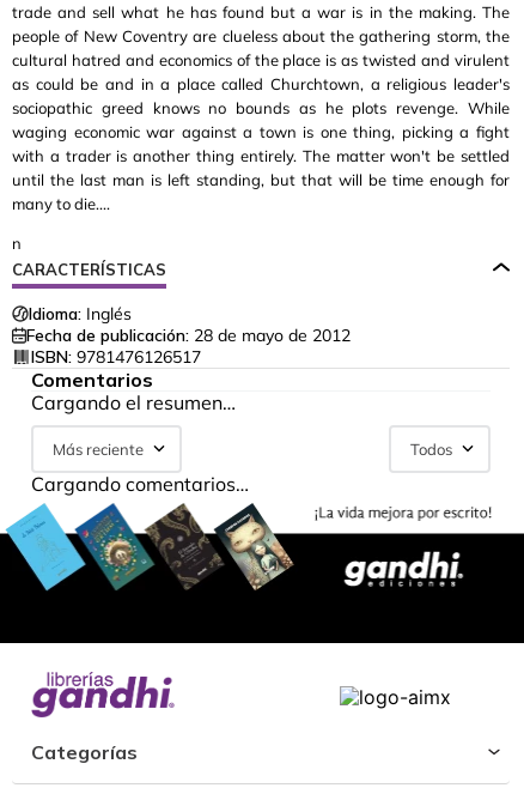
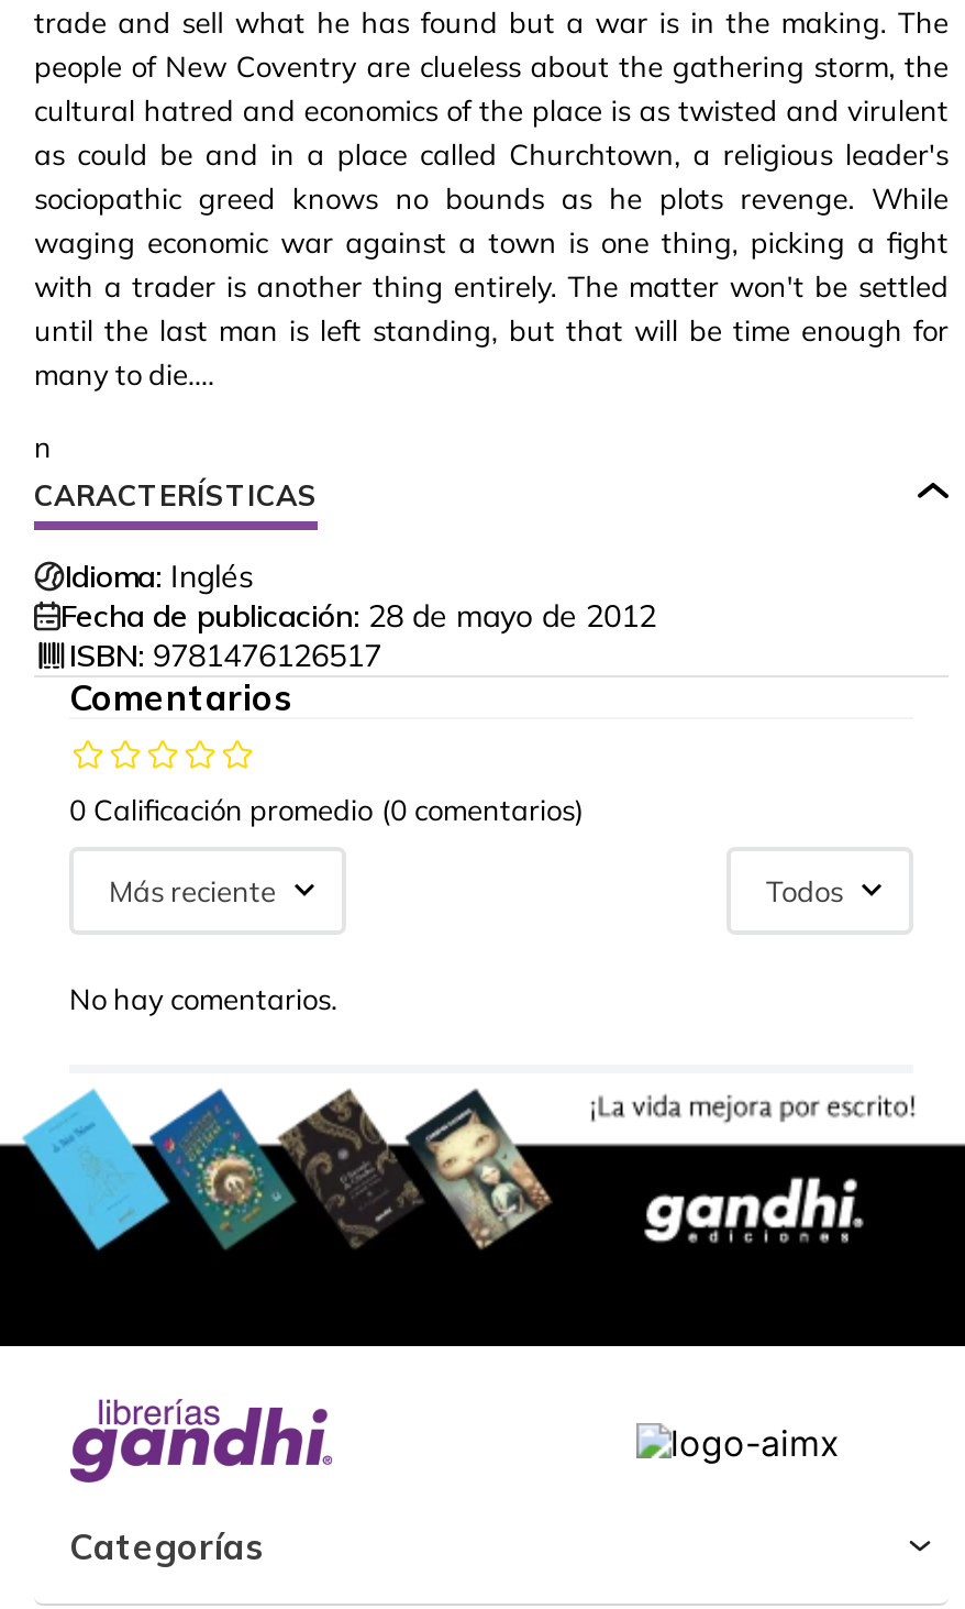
[31,391,236,415] Cargando el resumen… -> [69,792,584,827] 0 Calificación promedio (0 comentarios)
[31,472,249,496] Cargando comentarios… -> [69,981,337,1017] No hay comentarios.

